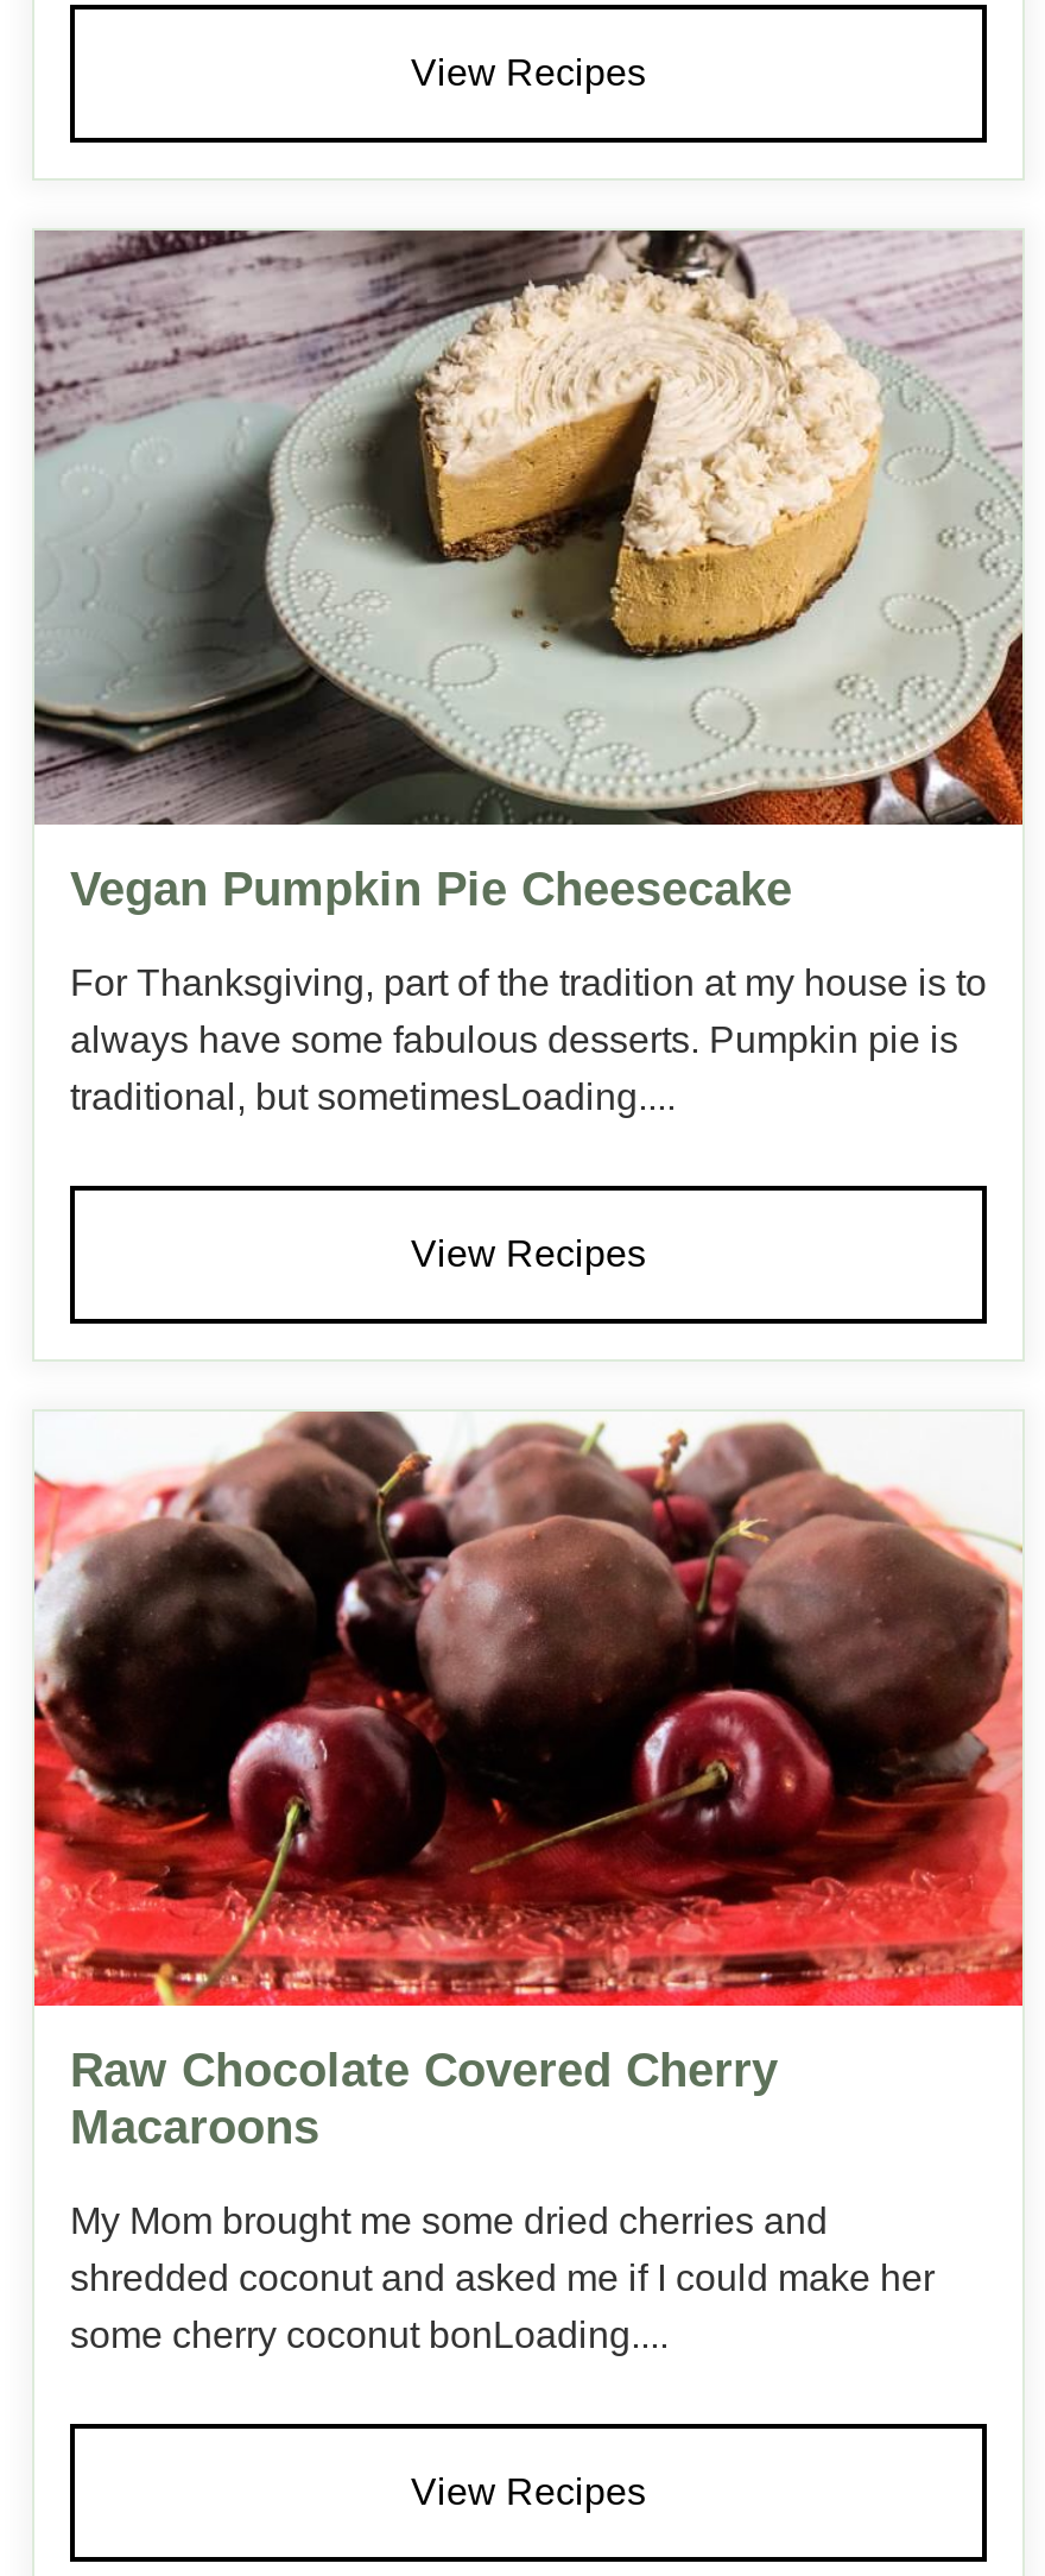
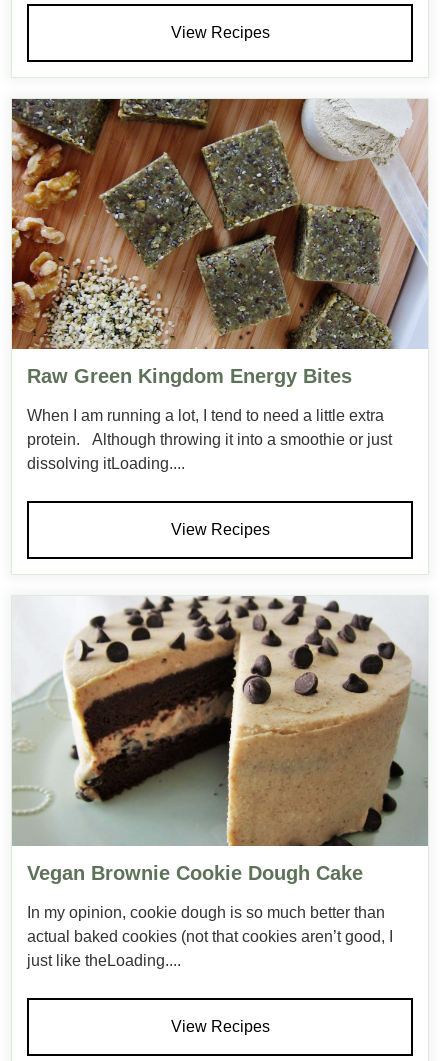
[34,228,1025,915] [image] | Vegan Pumpkin Pie Cheesecake -> [11,98,428,387] [image] | Raw Green Kingdom Energy Bites
[70,962,987,1117] For Thanksgiving, part of the tradition at my house is to | always have some fabulous desserts. Pumpkin pie is | traditional, but sometimesLoading.... -> [27,407,392,472] When I am running a lot, I tend to need a little extra | protein. Although throwing it into a smoothie or just | dissolving itLoading....
[32,1409,1025,2153] [image] | Raw Chocolate Covered Cherry | Macaroons -> [11,595,429,884] [image] | Vegan Brownie Cookie Dough Cake
[70,2201,935,2355] My Mom brought me some dried cherries and | shredded coconut and asked me if I could make her | some cherry coconut bonLoading.... -> [27,904,393,969] In my opinion, cookie dough is so much better than | actual baked cookies (not that cookies aren’t good, I | just like theLoading....

